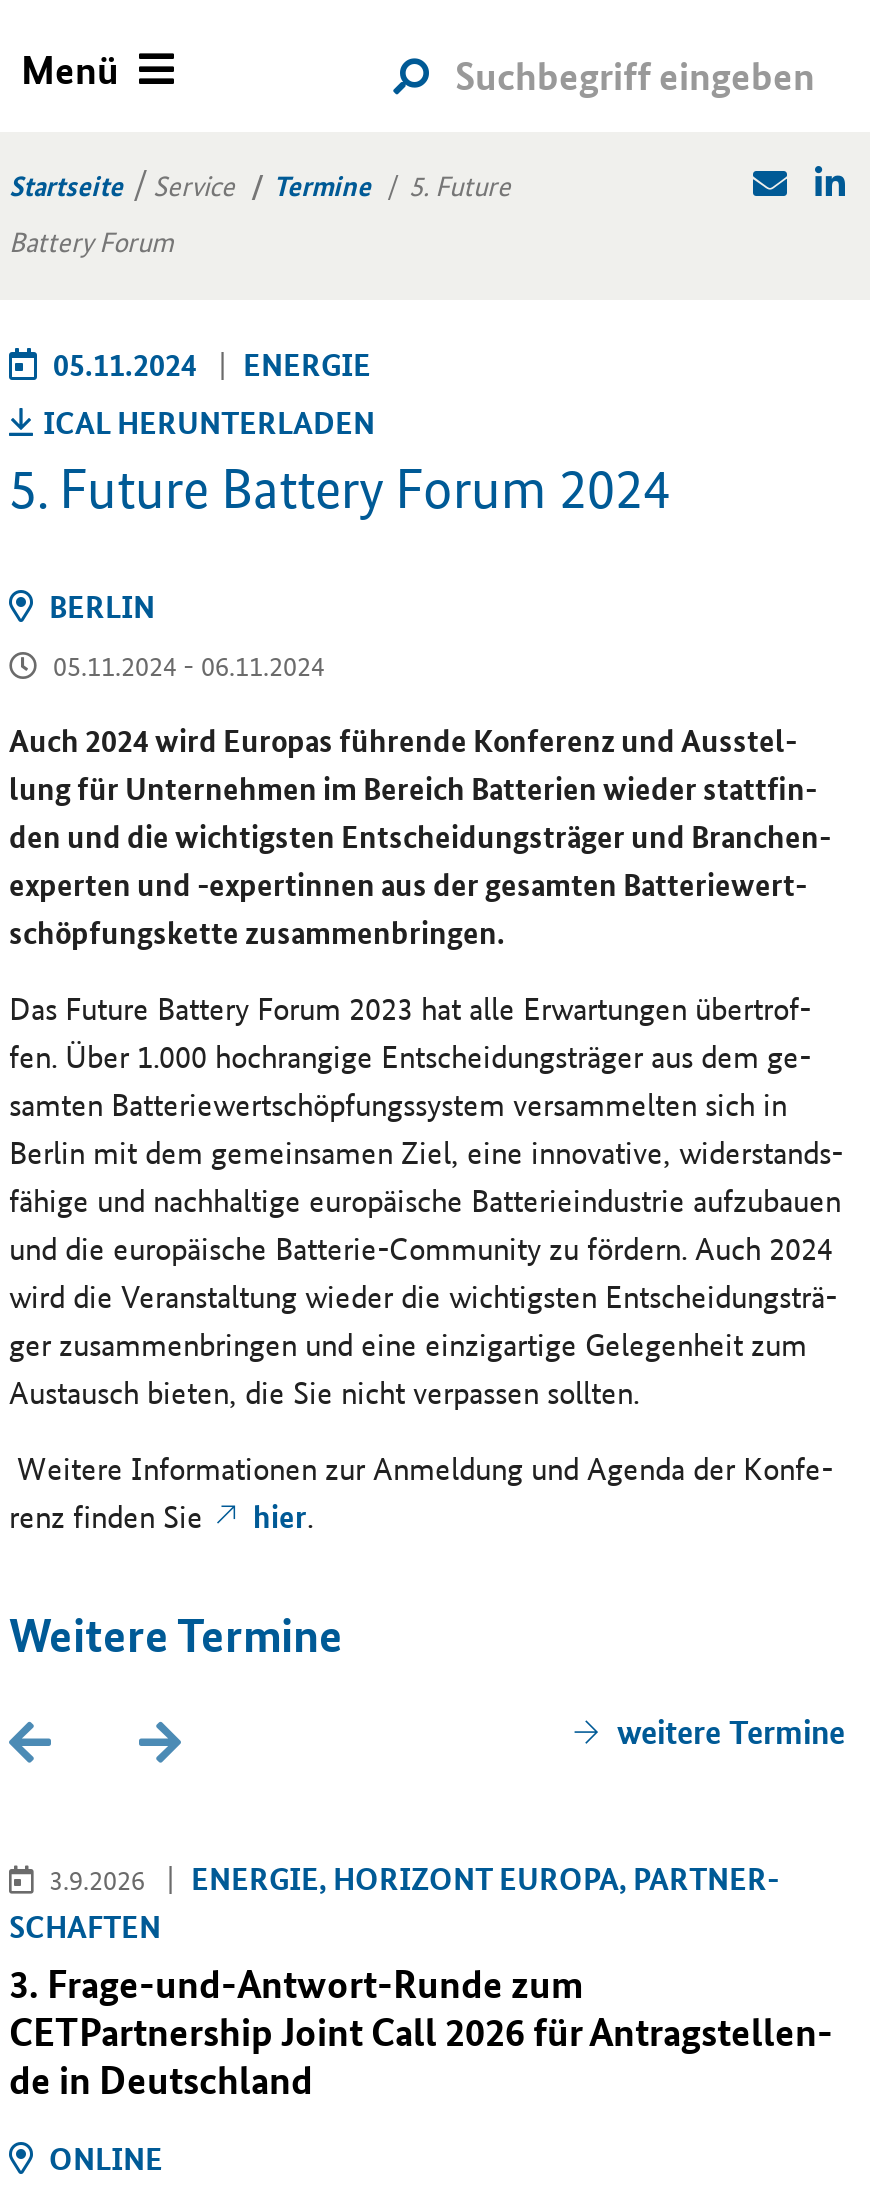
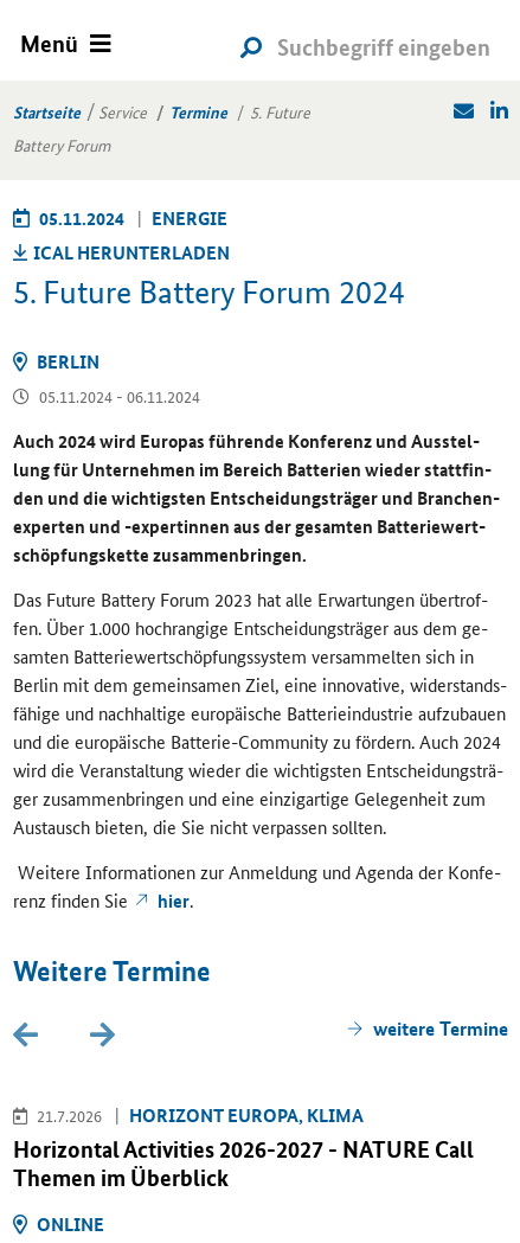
[9,1857,833,2105] 3.9.2026 | ENERGIE, HORIZONT EUROPA, PARTNER | SCHAFTEN | 3. Frage-und-Antwort-Runde zum | CETPartnership Joint Call 2026 für Antragstellen | de in Deutschland -> [13,1102,474,1193] 21.7.2026 | HORIZONT EUROPA, KLIMA | Horizontal Activities 2026-2027 - NATURE Call | Themen im Überblick

